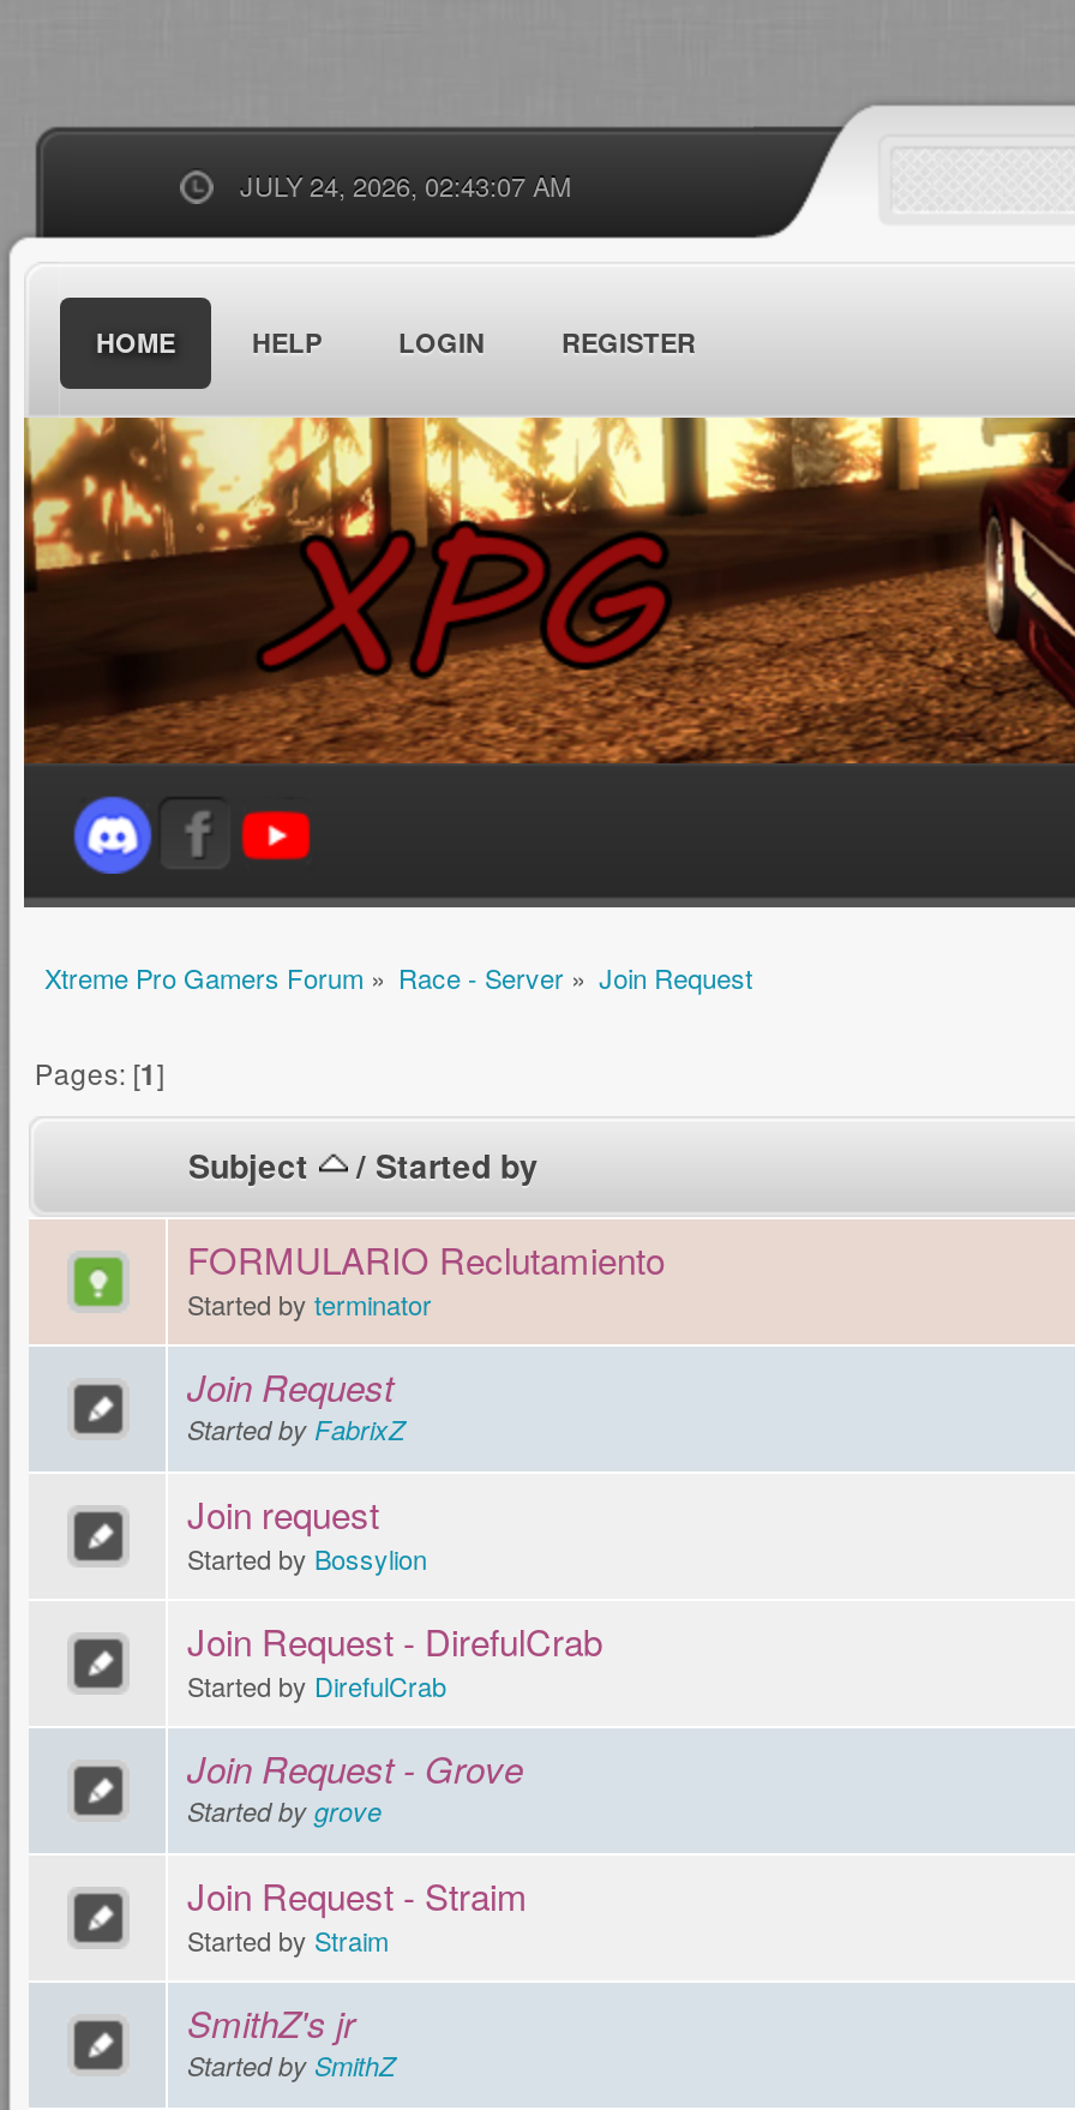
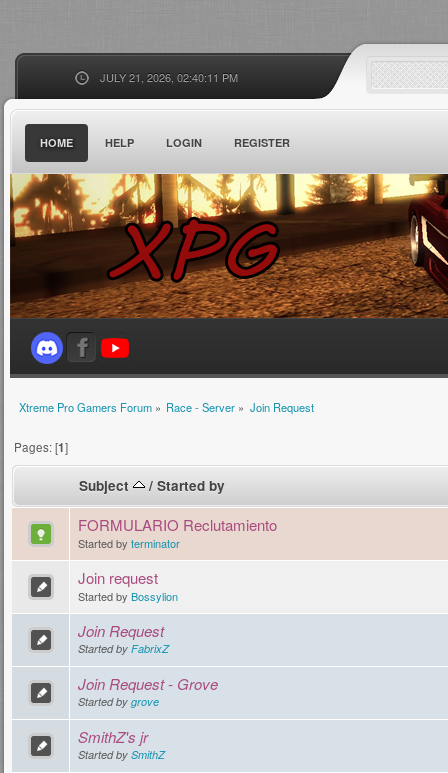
[240,166,571,204] JULY 24, 2026, 02:43:07 AM -> [100,69,238,85] JULY 21, 2026, 02:40:11 PM
moved [187,1362,406,1448] -> [78,620,169,656]: Join Request | Started by FabrixZ
[187,1616,602,1705] Join Request - DirefulCrab | Started by DirefulCrab -> none
[187,1871,528,1959] Join Request - Straim | Started by Straim -> none

